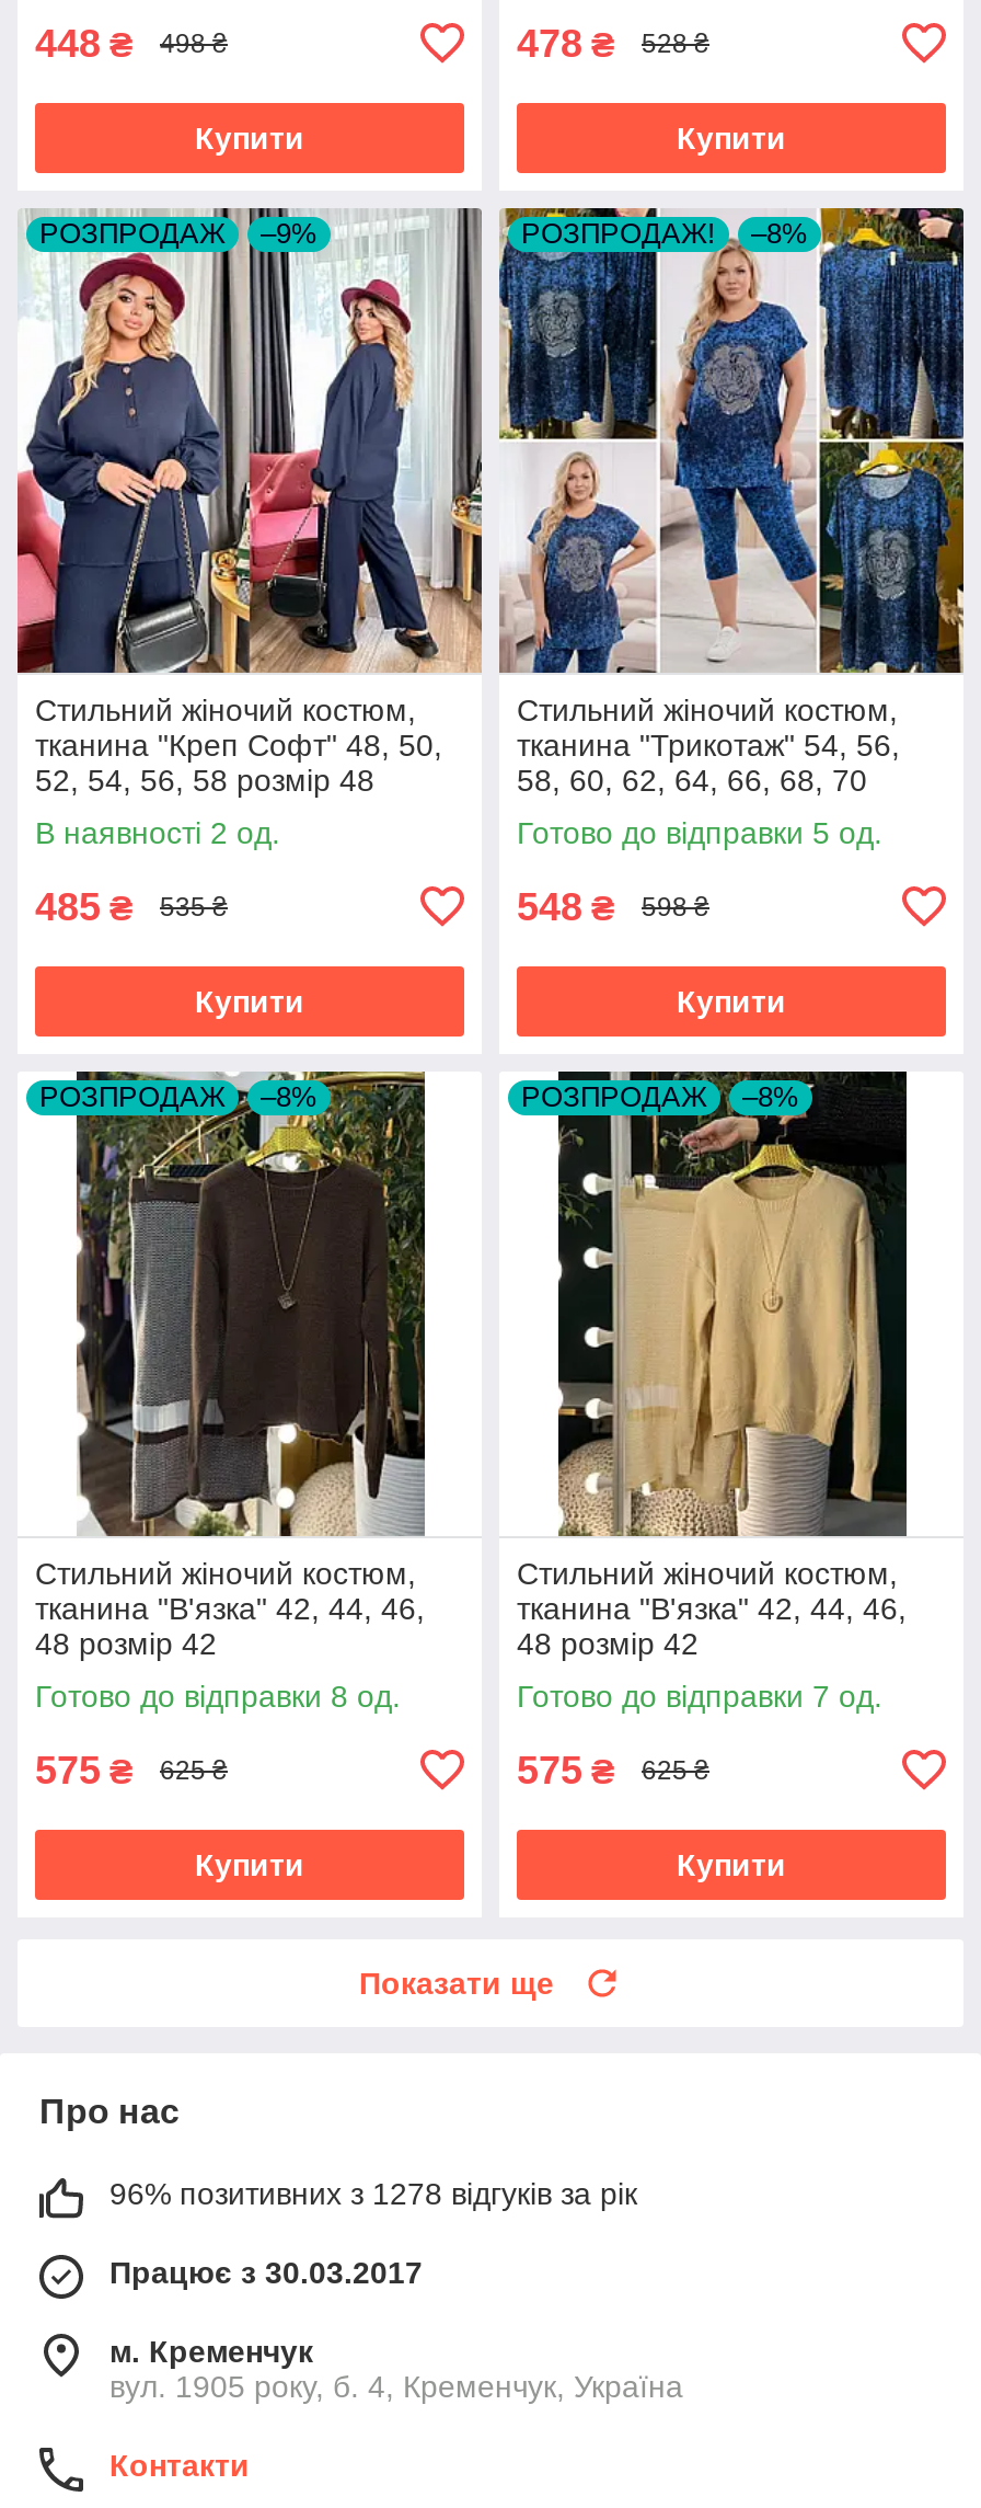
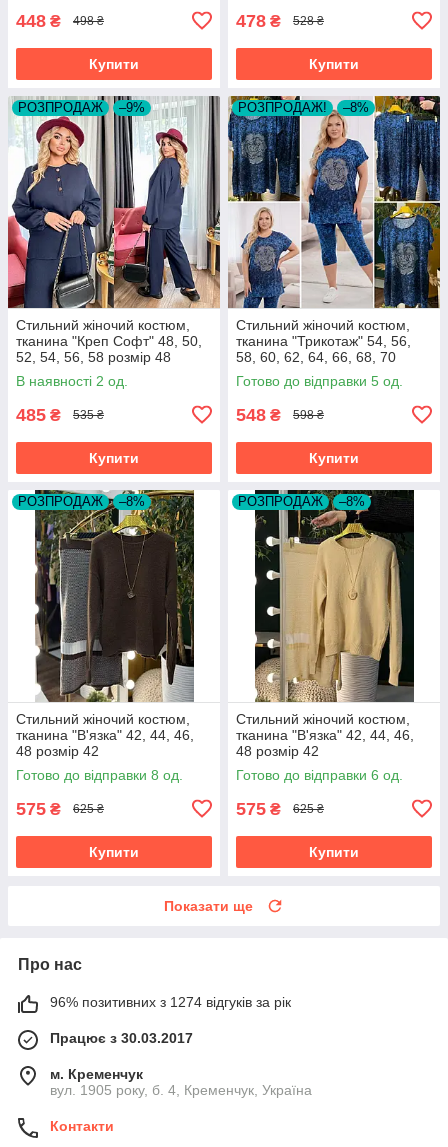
[517,1678,882,1713] Готово до відправки 7 од. -> [236,767,403,783] Готово до відправки 6 од.
[109,2176,637,2211] 96% позитивних з 1278 відгуків за рік -> [50,994,291,1010] 96% позитивних з 1274 відгуків за рік

